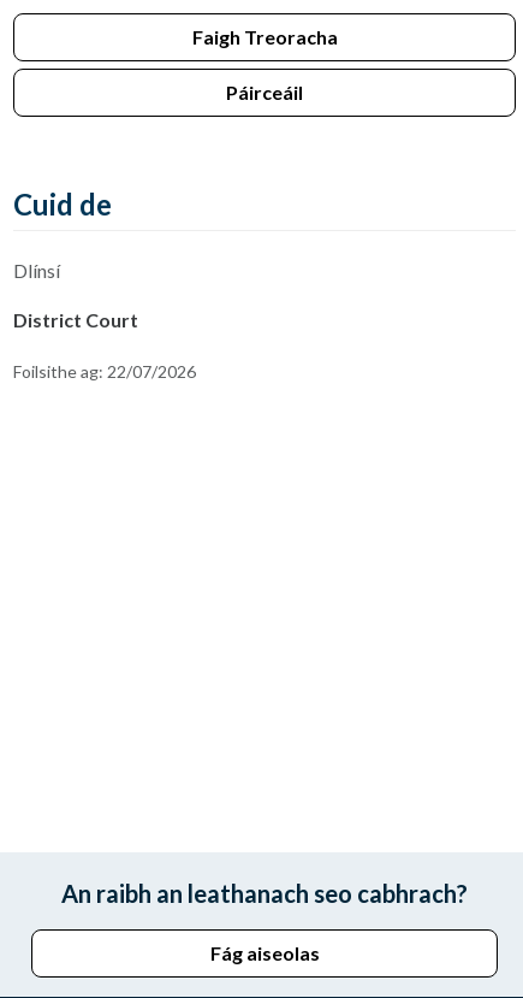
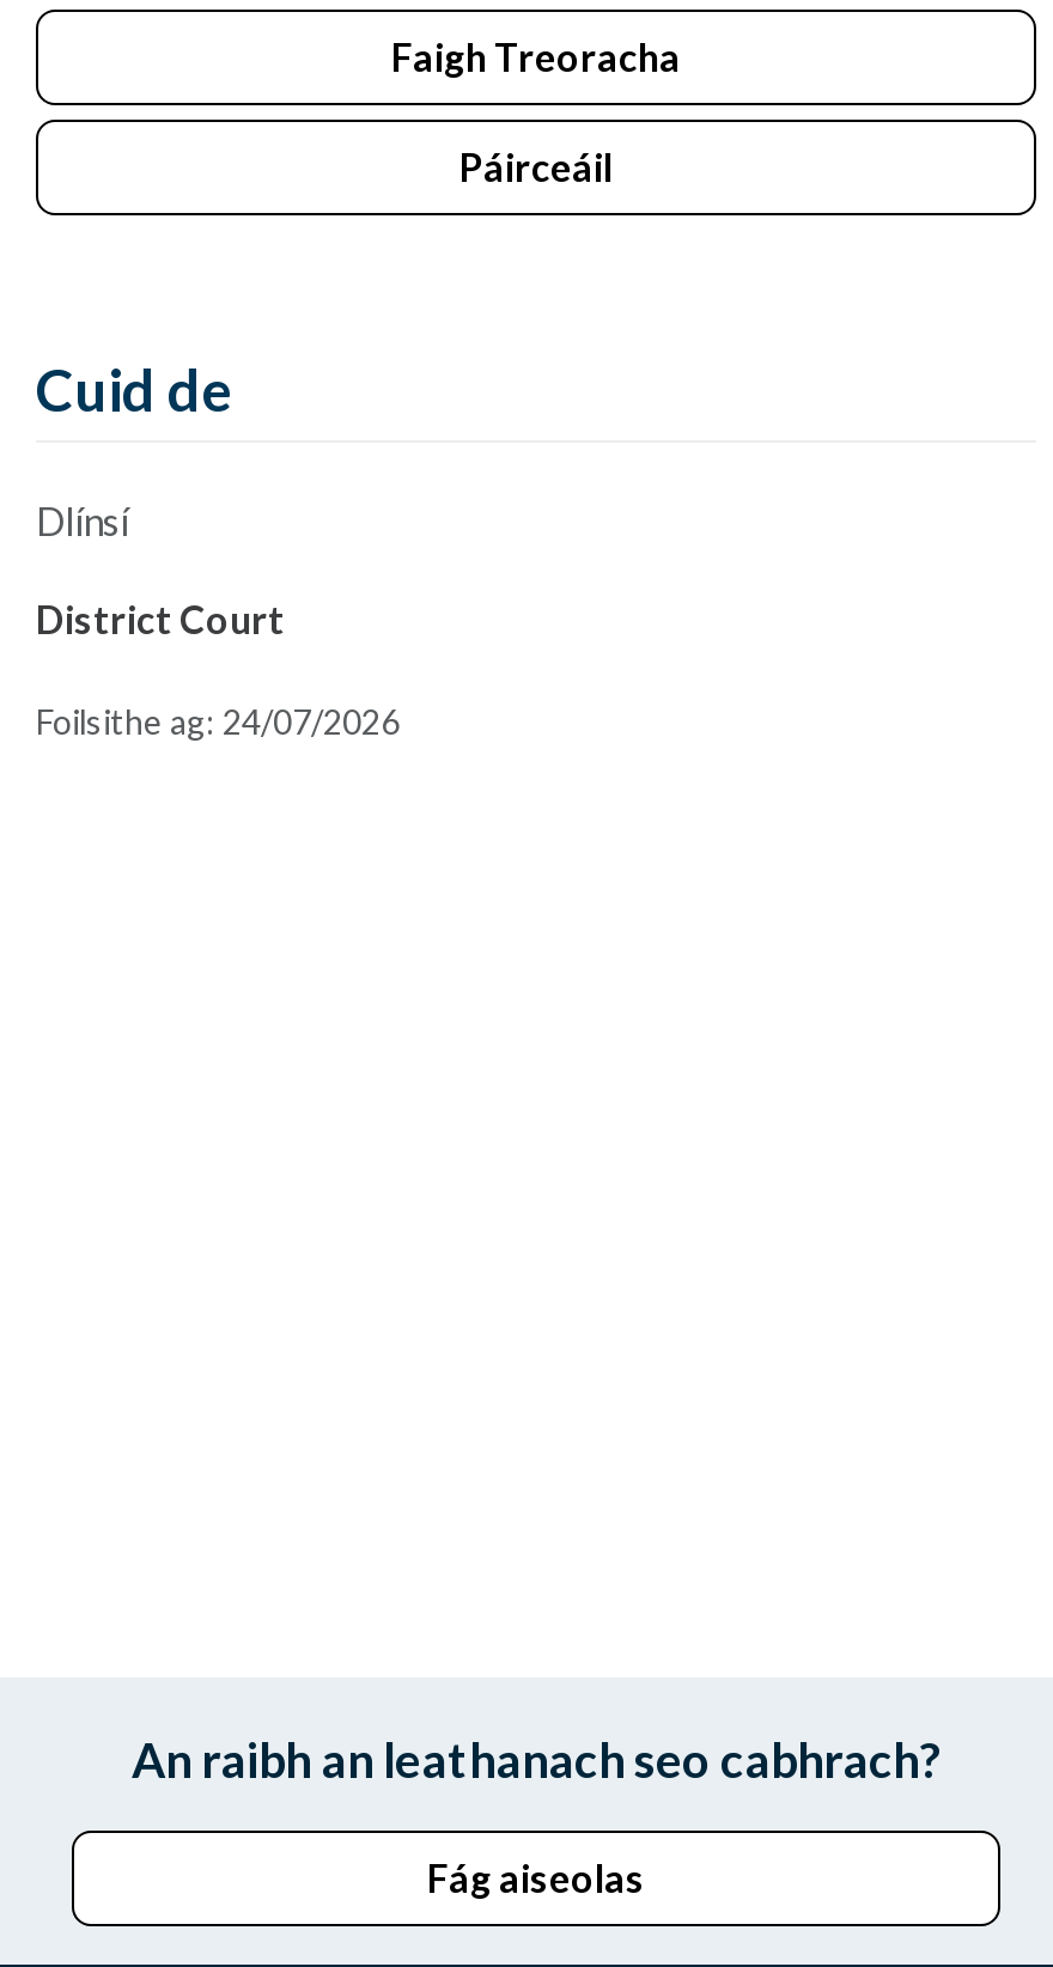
[13,361,196,381] Foilsithe ag: 22/07/2026 -> [36,700,400,741] Foilsithe ag: 24/07/2026

